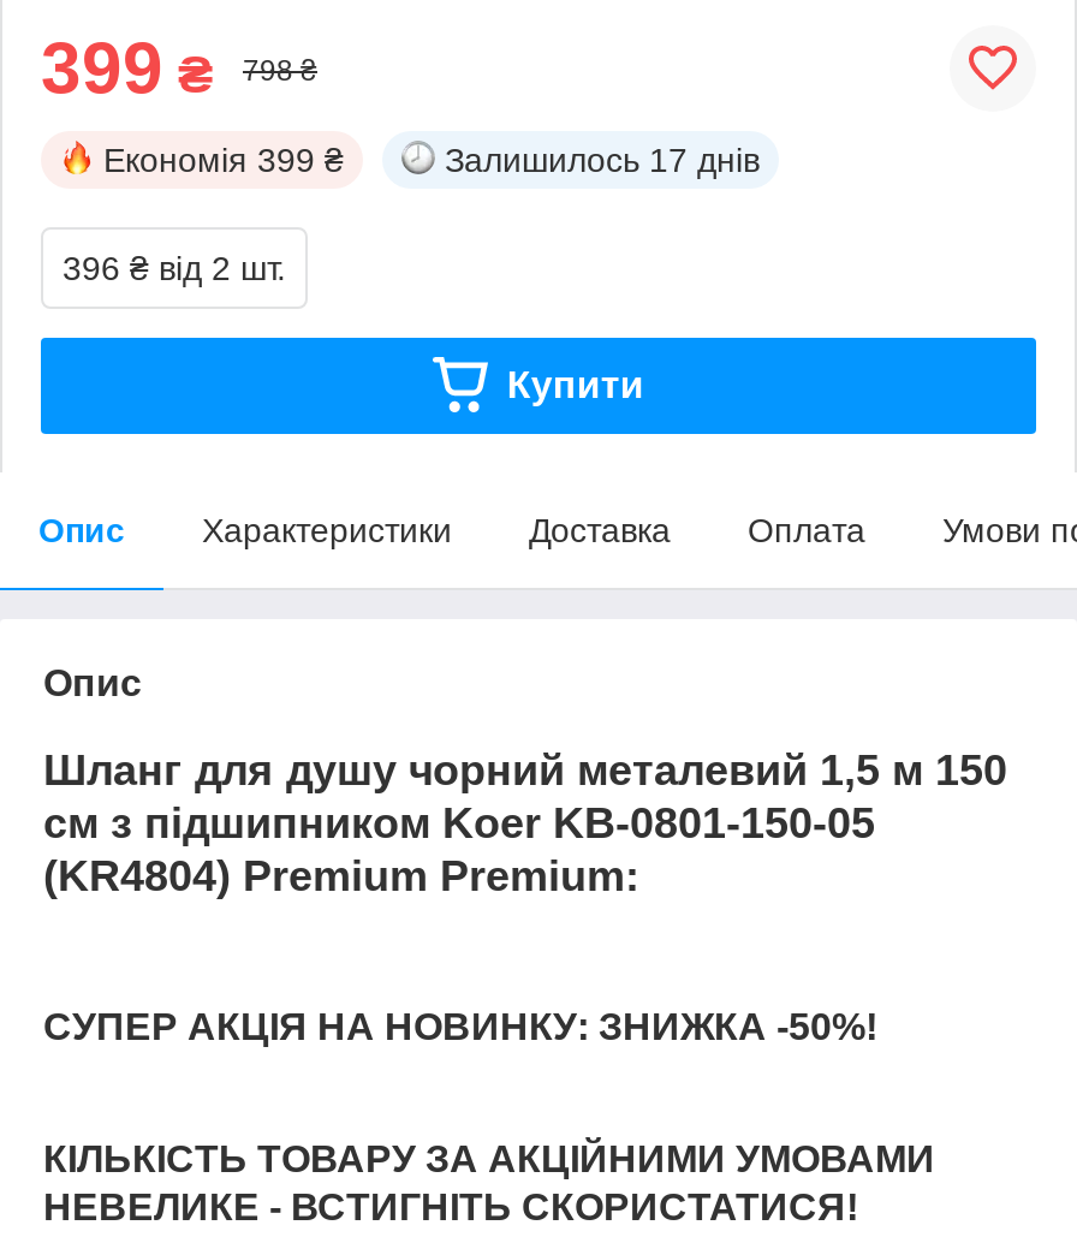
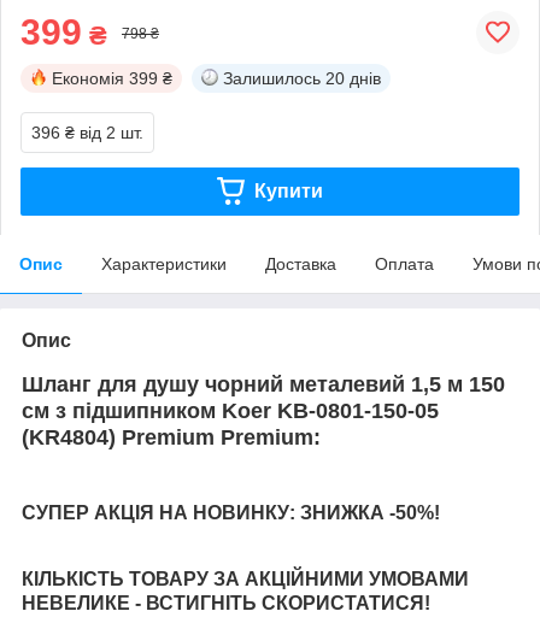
[445,140,760,179] Залишилось 17 днів -> [223,68,381,88] Залишилось 20 днів

